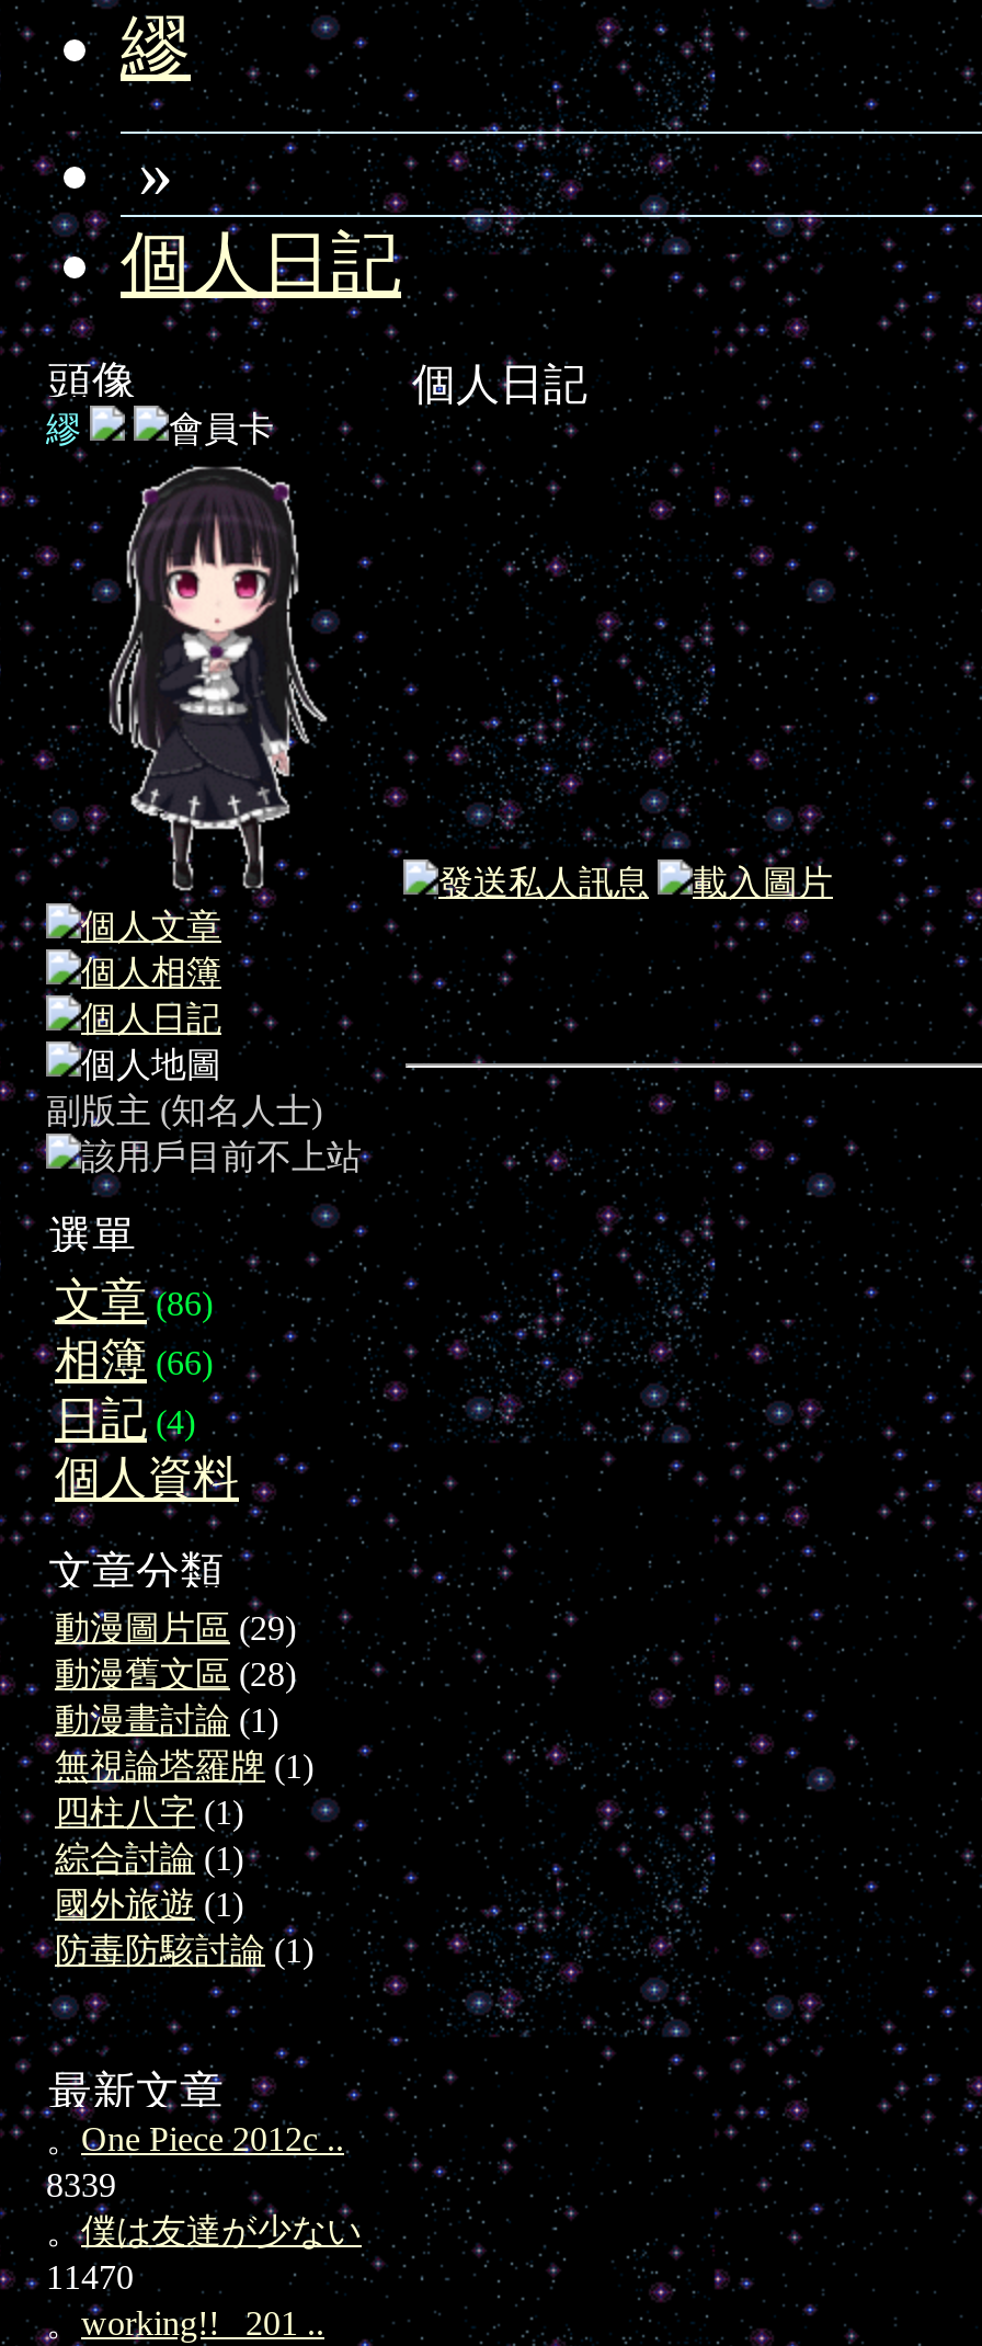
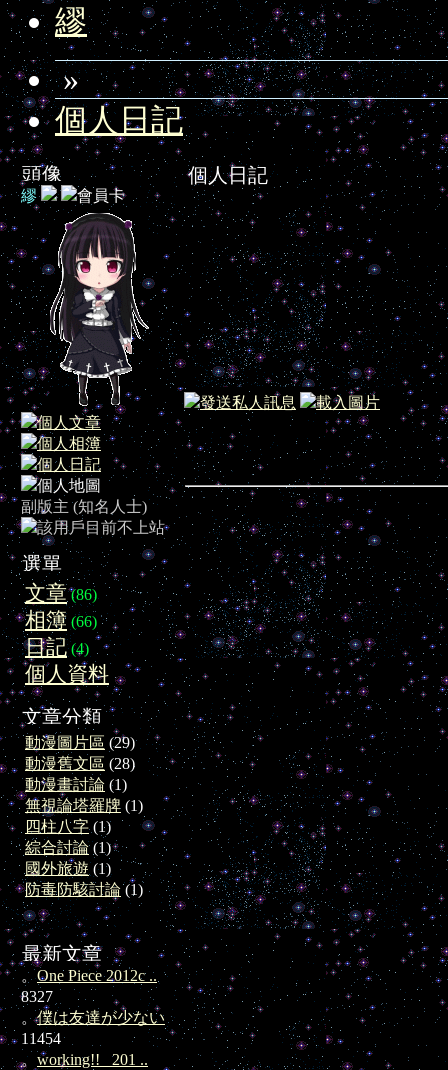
[46,2166,116,2203] 8339 -> [21,988,53,1005] 8327
[46,2258,134,2296] 11470 -> [21,1030,61,1047] 11454

